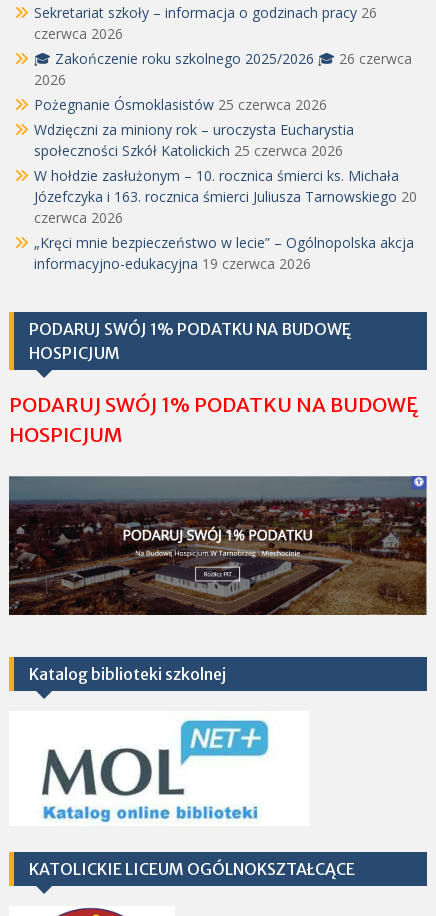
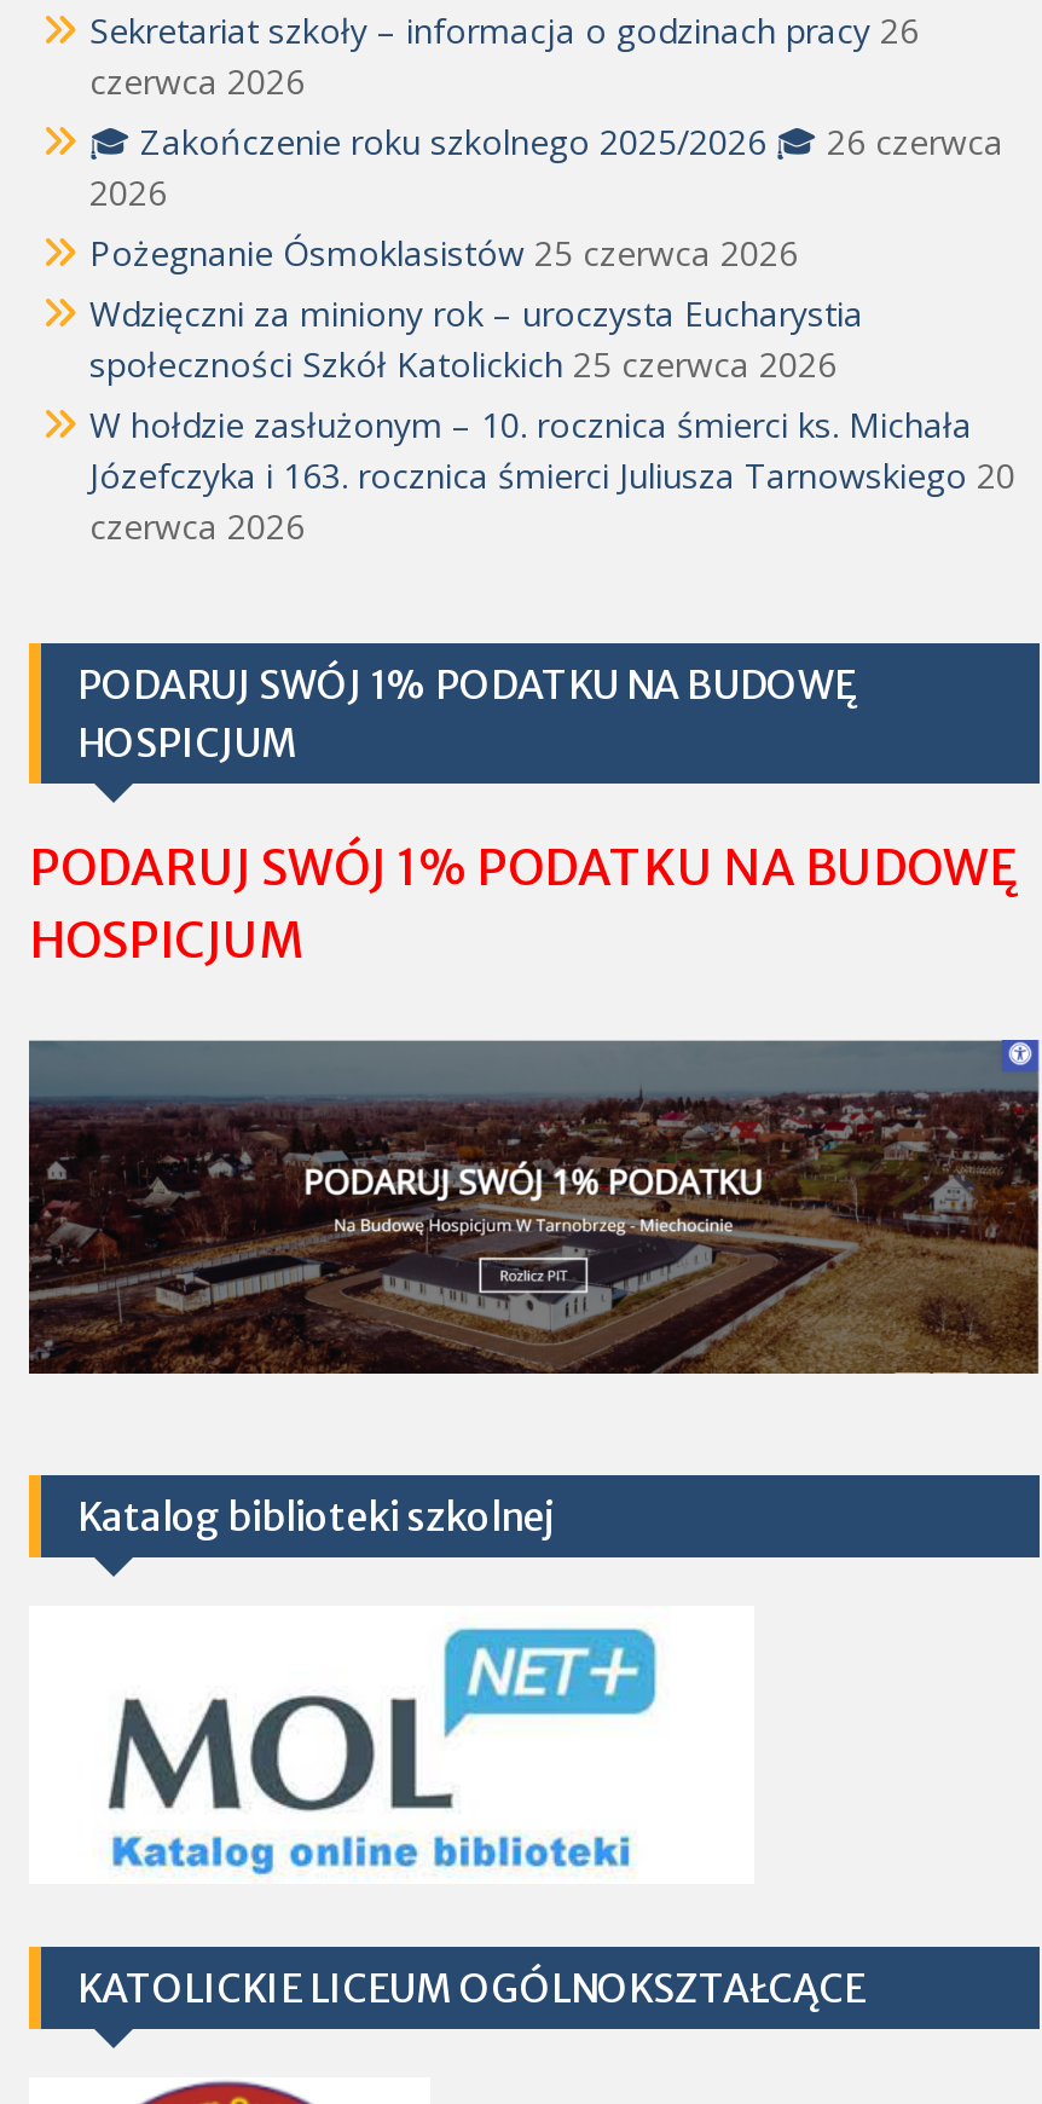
[34,233,414,273] „Kręci mnie bezpieczeństwo w lecie” – Ogólnopolska akcja | informacyjno-edukacyjna 19 czerwca 2026 -> none

